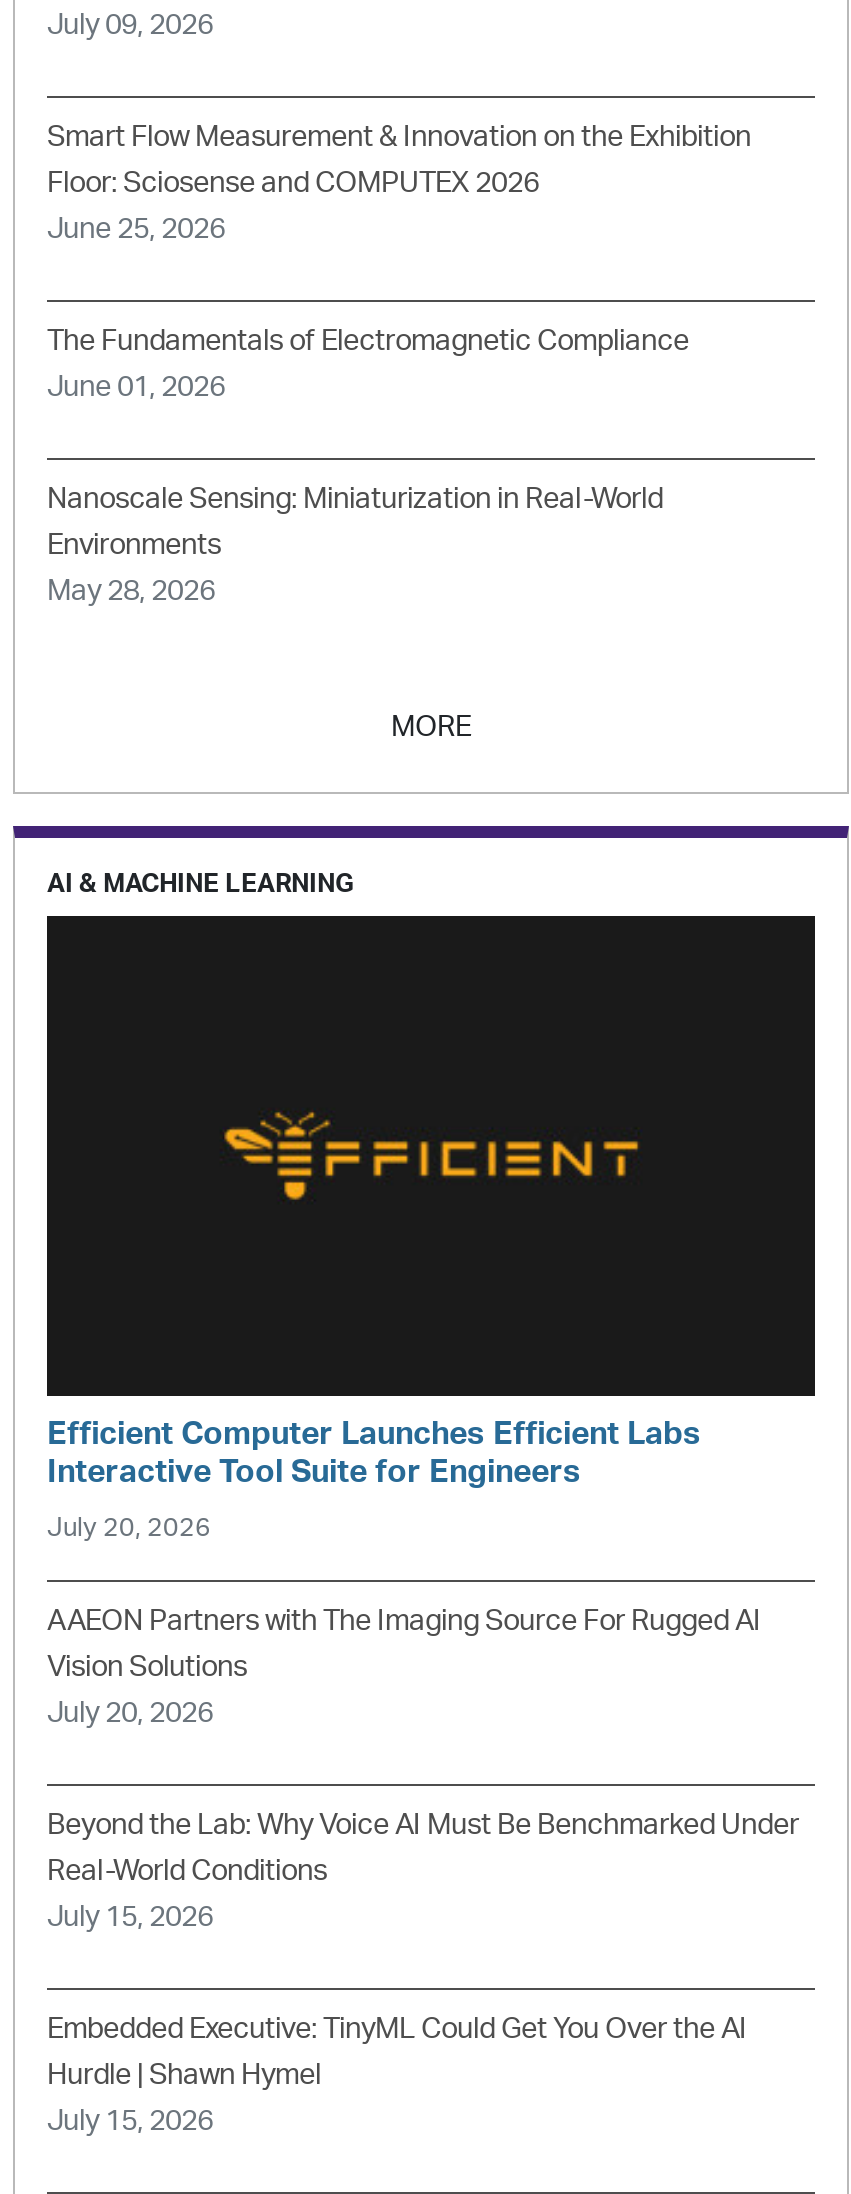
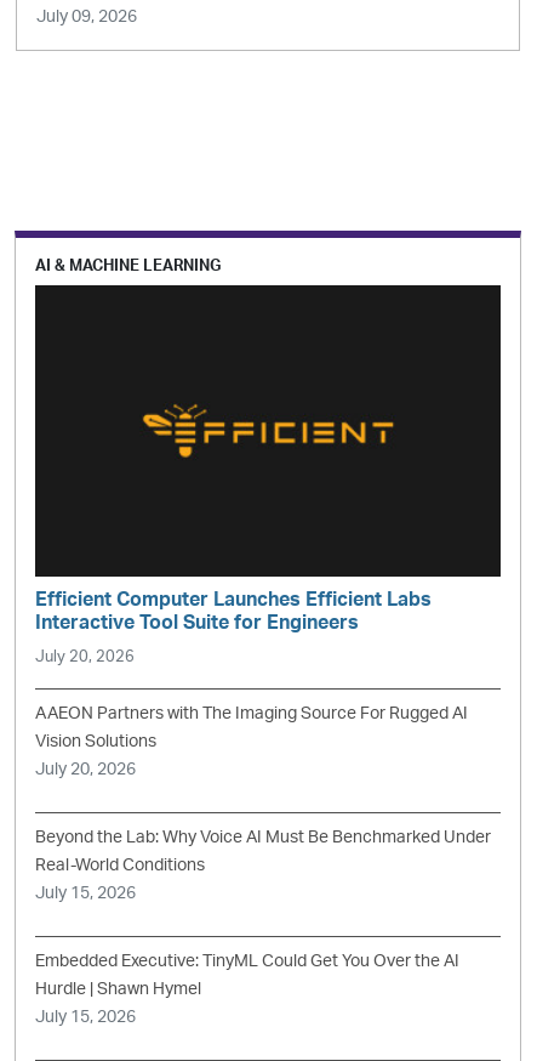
[47,122,751,244] Smart Flow Measurement & Innovation on the Exhibition | Floor: Sciosense and COMPUTEX 2026 | June 25, 2026 -> none
[47,326,689,402] The Fundamentals of Electromagnetic Compliance | June 01, 2026 -> none
[47,484,663,606] Nanoscale Sensing: Miniaturization in Real-World | Environments | May 28, 2026 -> none
[391,712,471,742] MORE -> none

